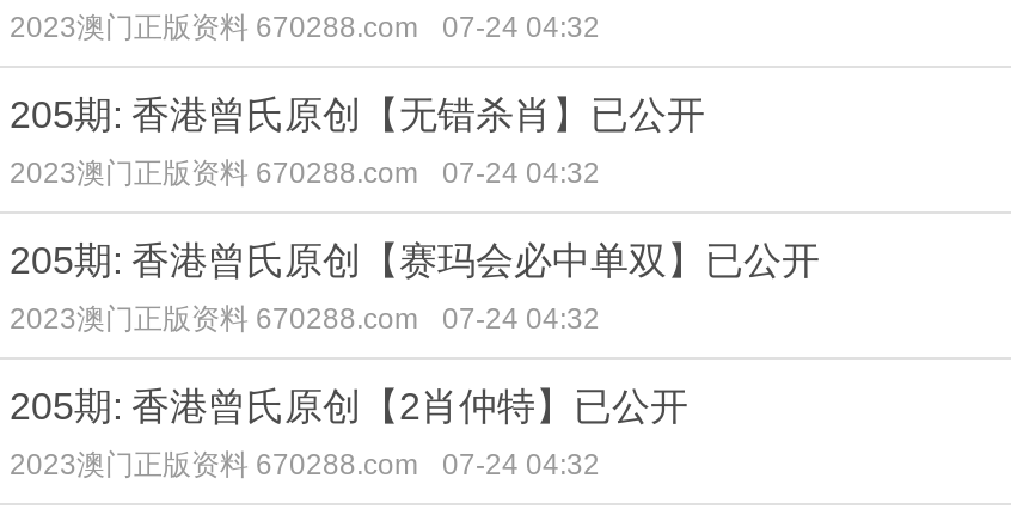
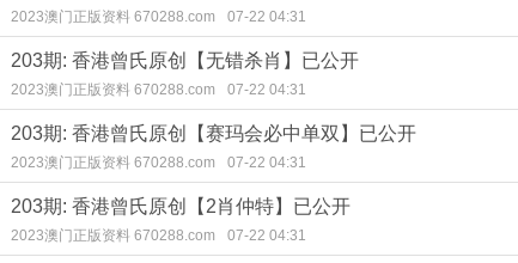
[10,11,600,44] 2023澳门正版资料 670288.com 07-24 04:32 -> [11,8,306,25] 2023澳门正版资料 670288.com 07-22 04:31
[10,94,705,135] 205期: 香港曾氏原创【无错杀肖】已公开 -> [11,50,359,71] 203期: 香港曾氏原创【无错杀肖】已公开
[10,157,600,190] 2023澳门正版资料 670288.com 07-24 04:32 -> [11,81,306,98] 2023澳门正版资料 670288.com 07-22 04:31
[10,240,820,281] 205期: 香港曾氏原创【赛玛会必中单双】已公开 -> [11,123,416,143] 203期: 香港曾氏原创【赛玛会必中单双】已公开
[10,302,600,336] 2023澳门正版资料 670288.com 07-24 04:32 -> [11,154,306,171] 2023澳门正版资料 670288.com 07-22 04:31
[10,386,688,427] 205期: 香港曾氏原创【2肖仲特】已公开 -> [11,196,351,216] 203期: 香港曾氏原创【2肖仲特】已公开
[10,448,600,482] 2023澳门正版资料 670288.com 07-24 04:32 -> [11,227,306,244] 2023澳门正版资料 670288.com 07-22 04:31

